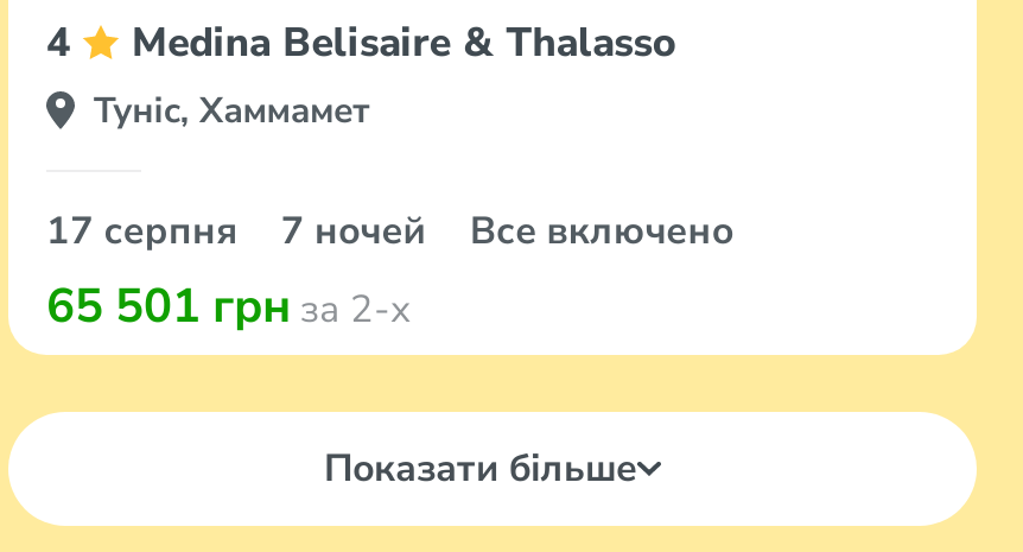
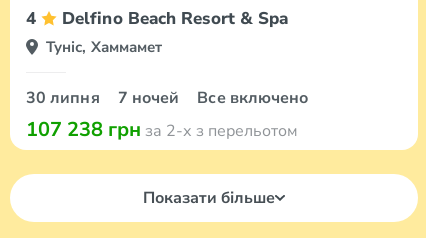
[132,15,676,70] Medina Belisaire & Thalasso -> [62,7,288,30] Delfino Beach Resort & Spa
[46,205,733,258] 17 серпня 7 ночей Все включено -> [26,87,308,109] 30 липня 7 ночей Все включено
[46,274,412,338] 65 501 грн за 2-х -> [26,116,298,143] 107 238 грн за 2-х з перельотом

